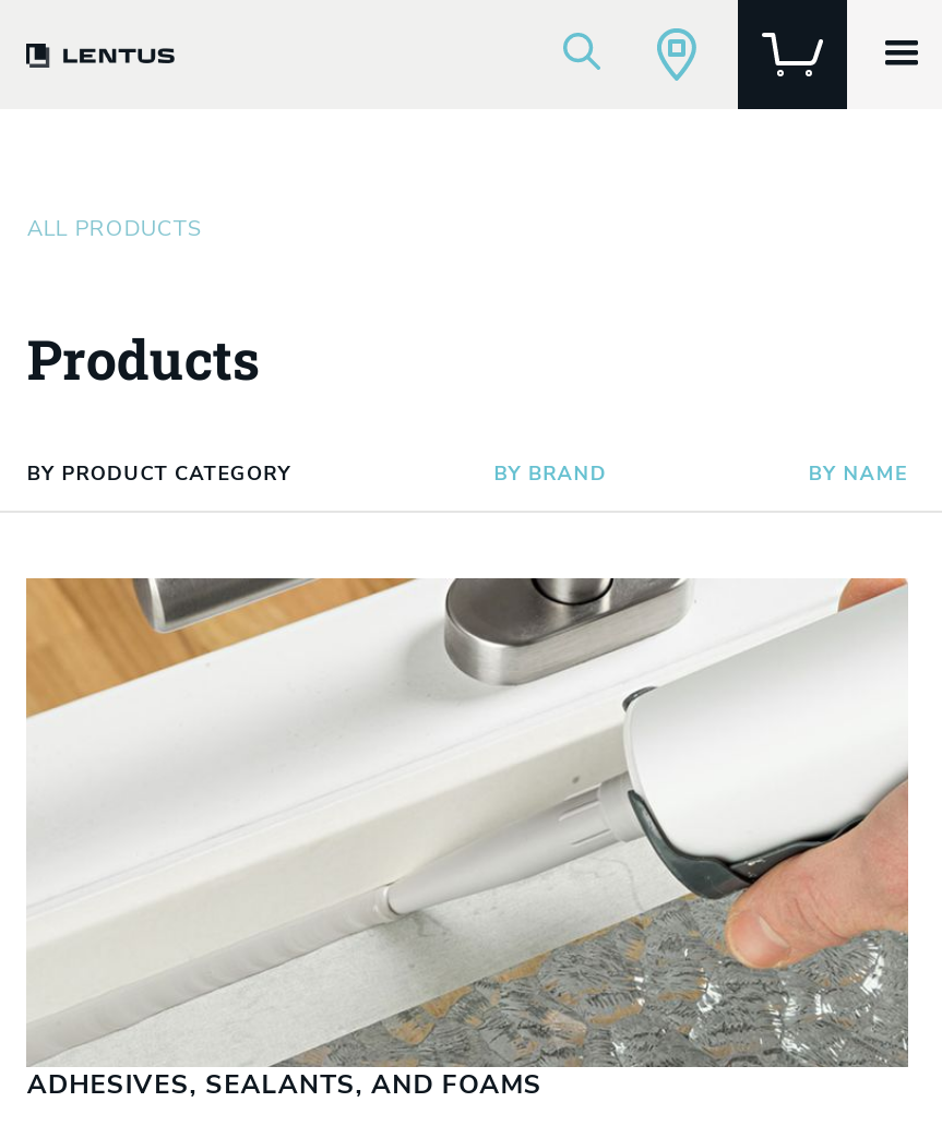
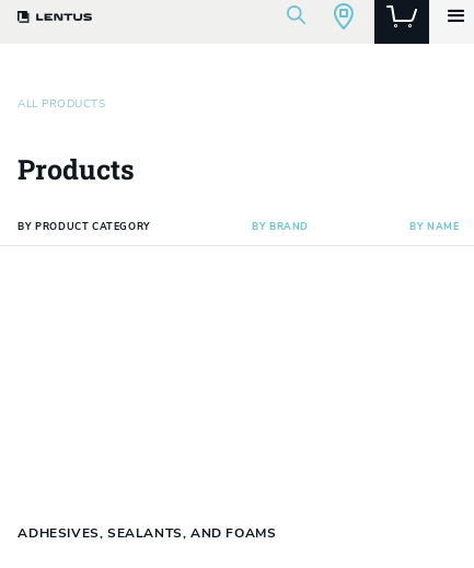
[24,576,910,1069] [image] -> none

